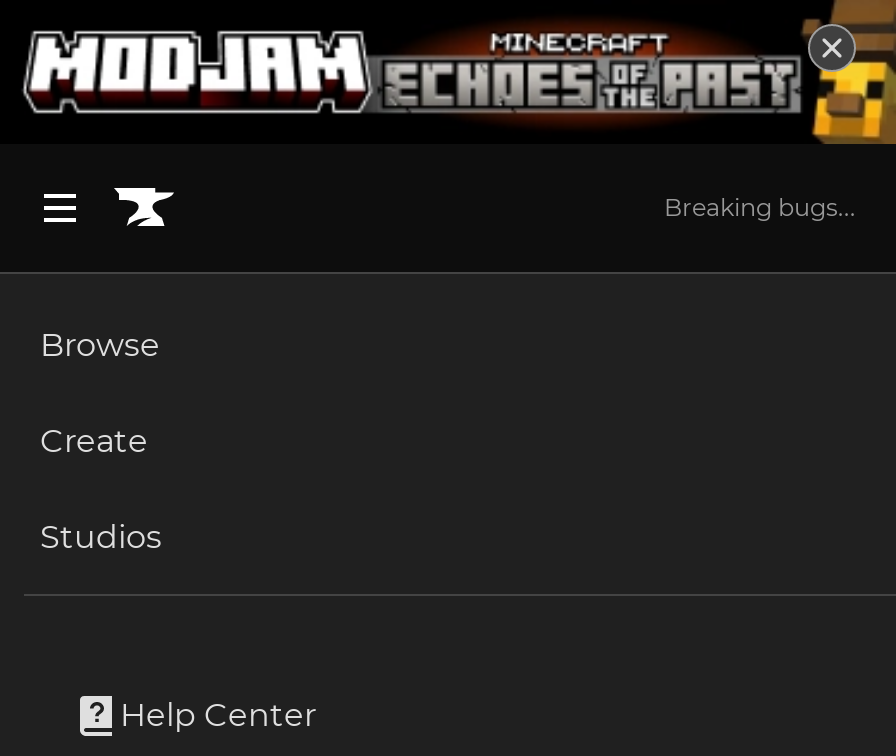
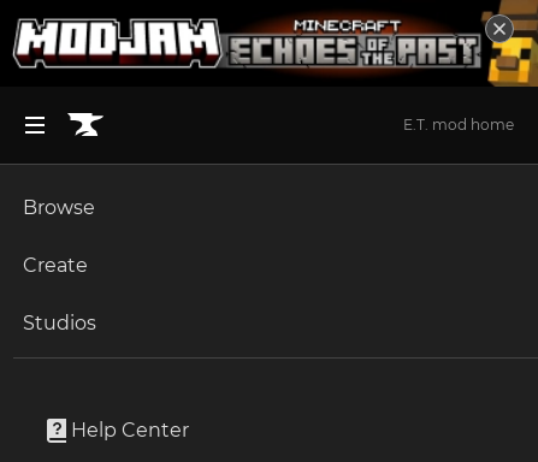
[664,191,856,221] Breaking bugs... -> [403,115,514,133] E.T. mod home

